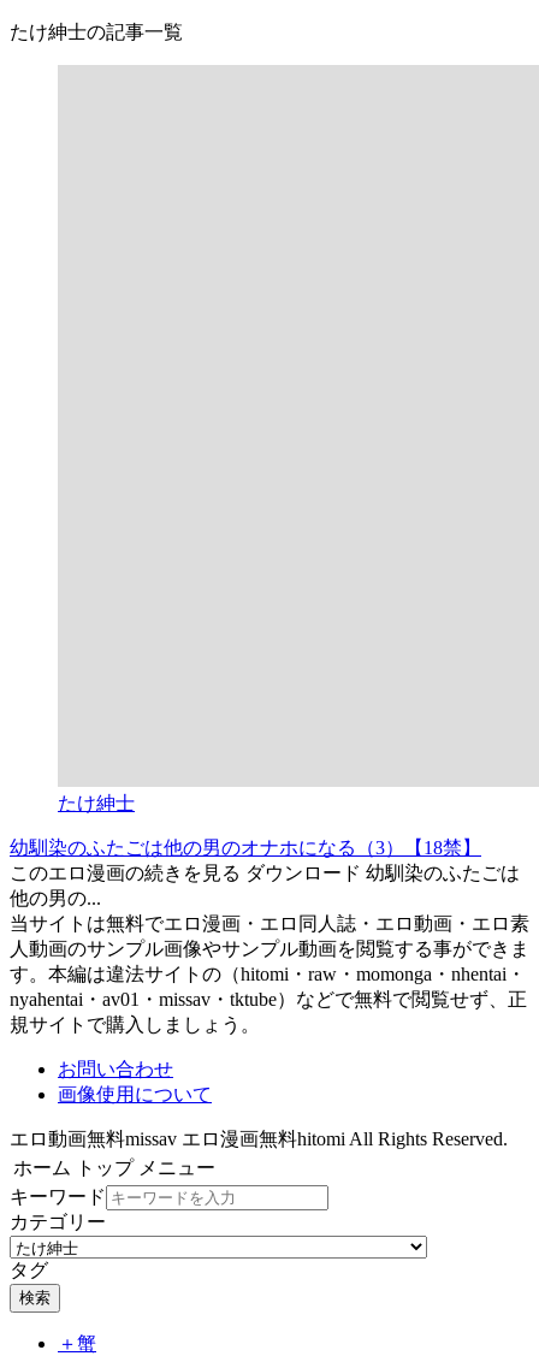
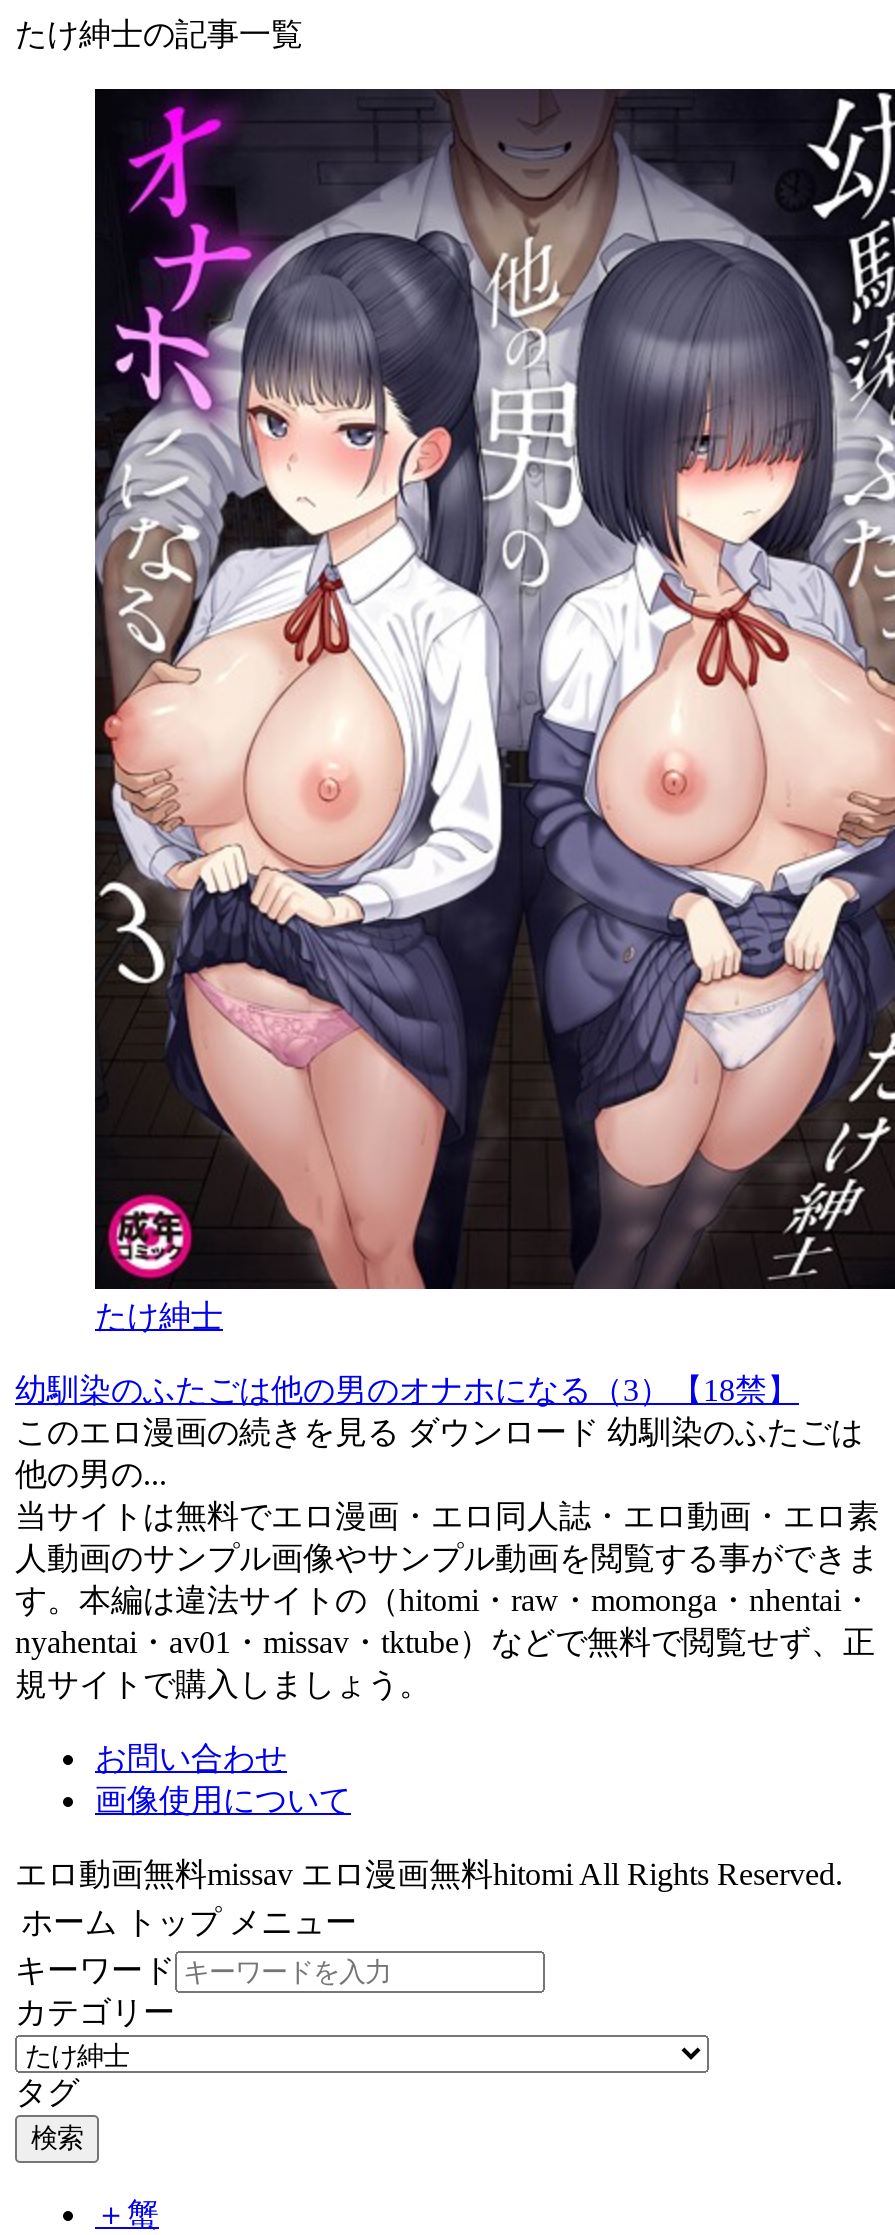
none -> [93,87,889,1291] [image]

